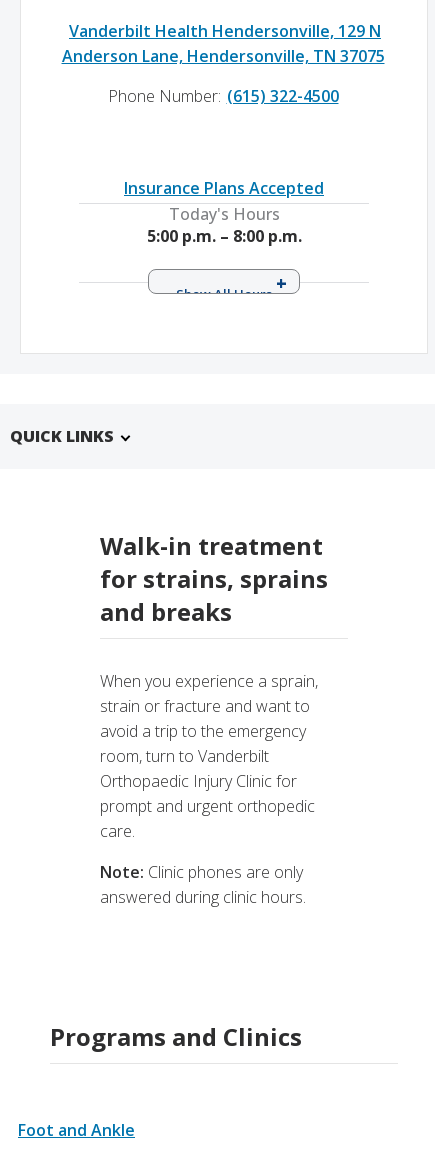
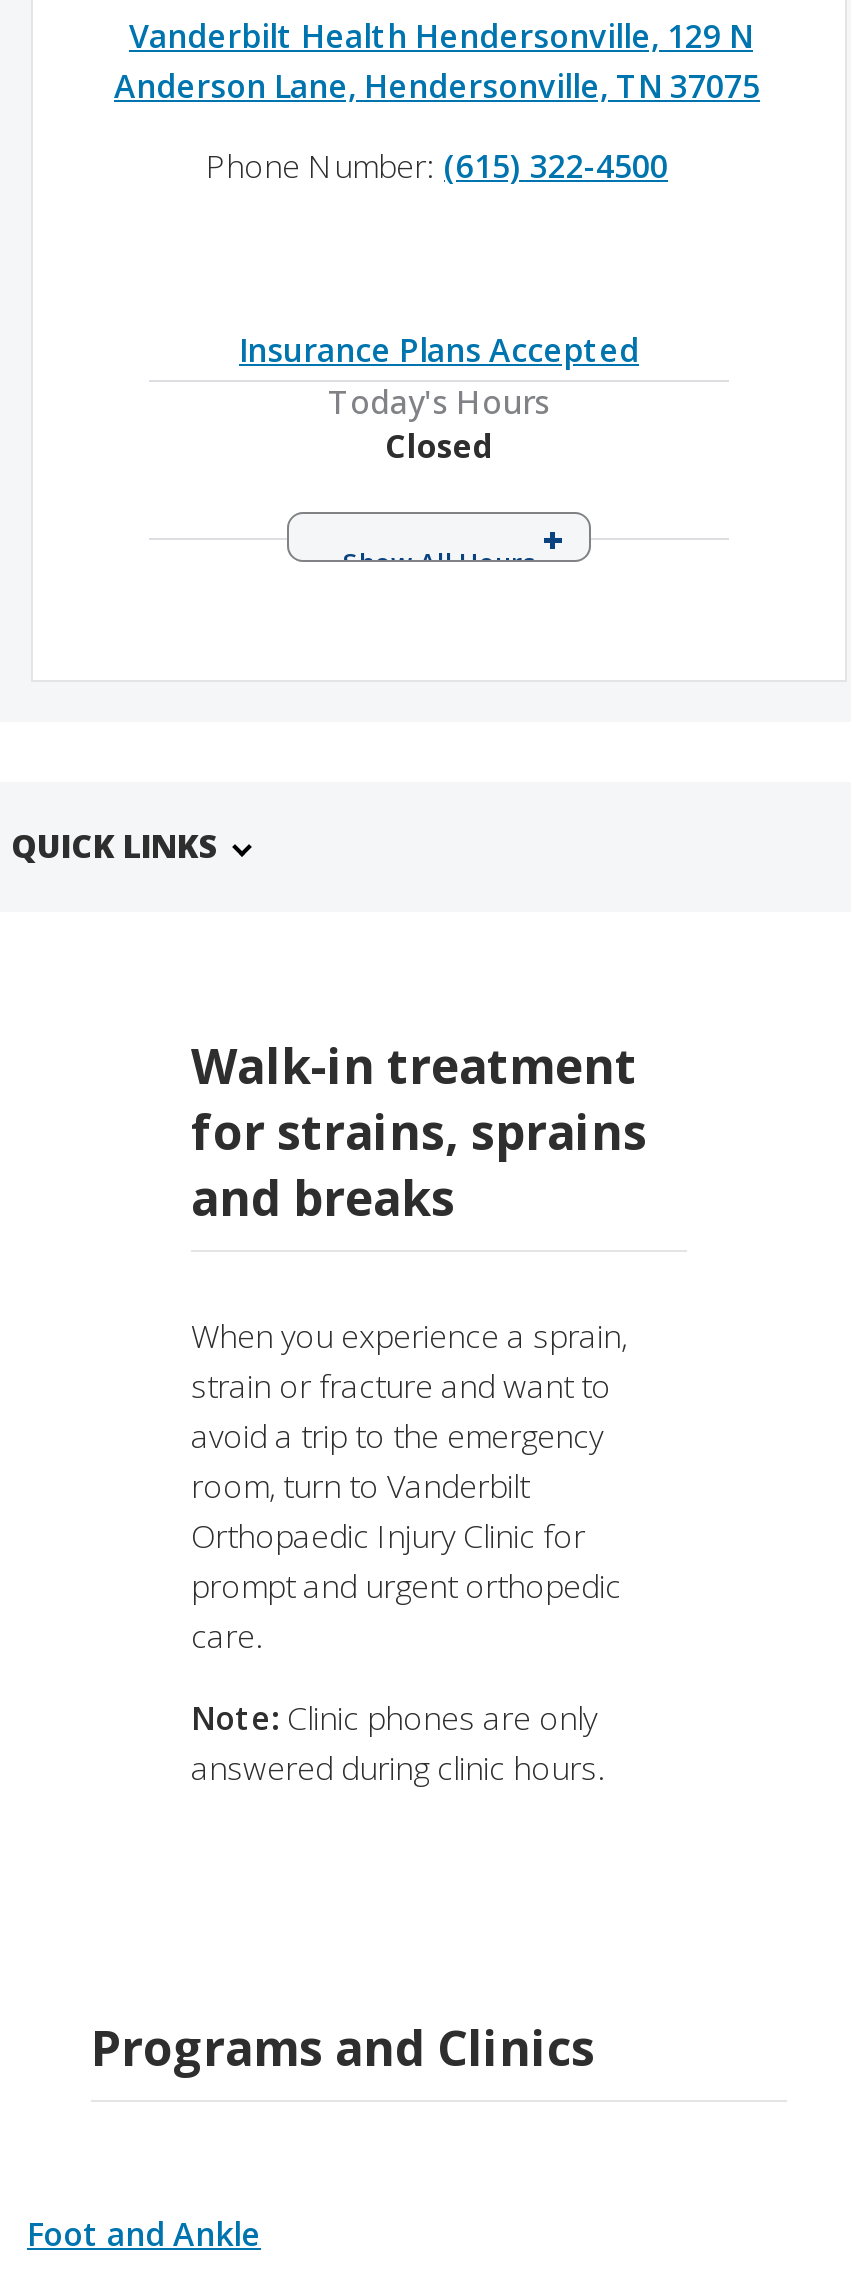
[146,225,301,247] 5:00 p.m. – 8:00 p.m. -> [385,424,493,468] Closed

